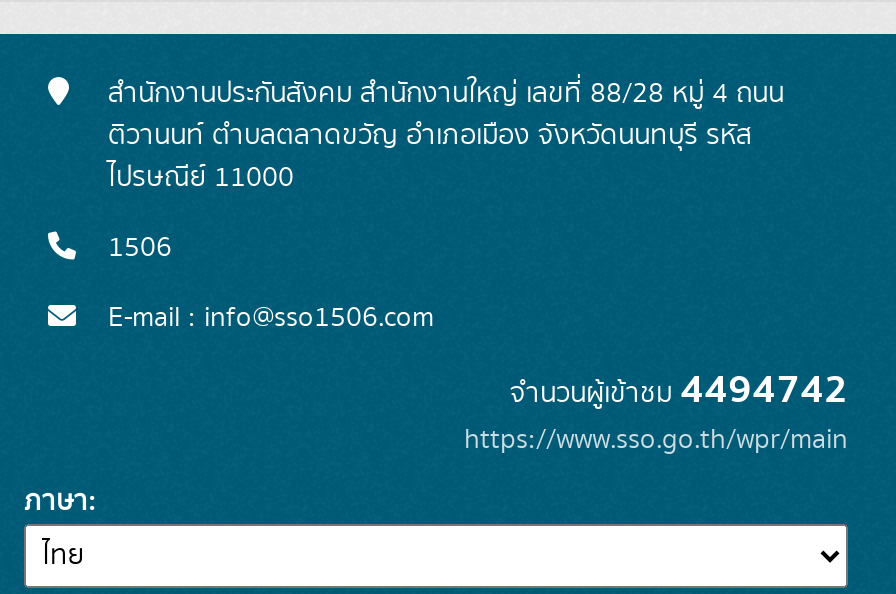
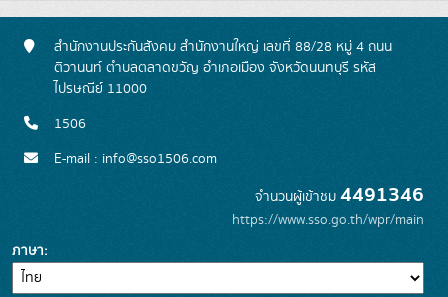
[510,358,848,422] จำนวนผู้เข้าชม4494742 -> [255,179,424,211] จำนวนผู้เข้าชม4491346

